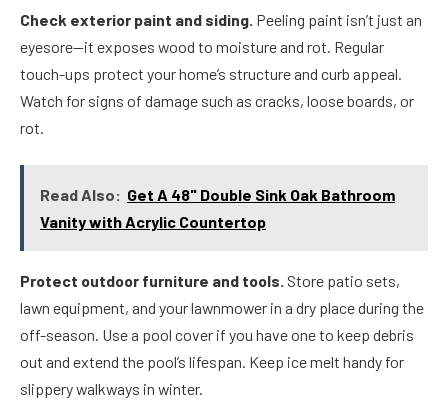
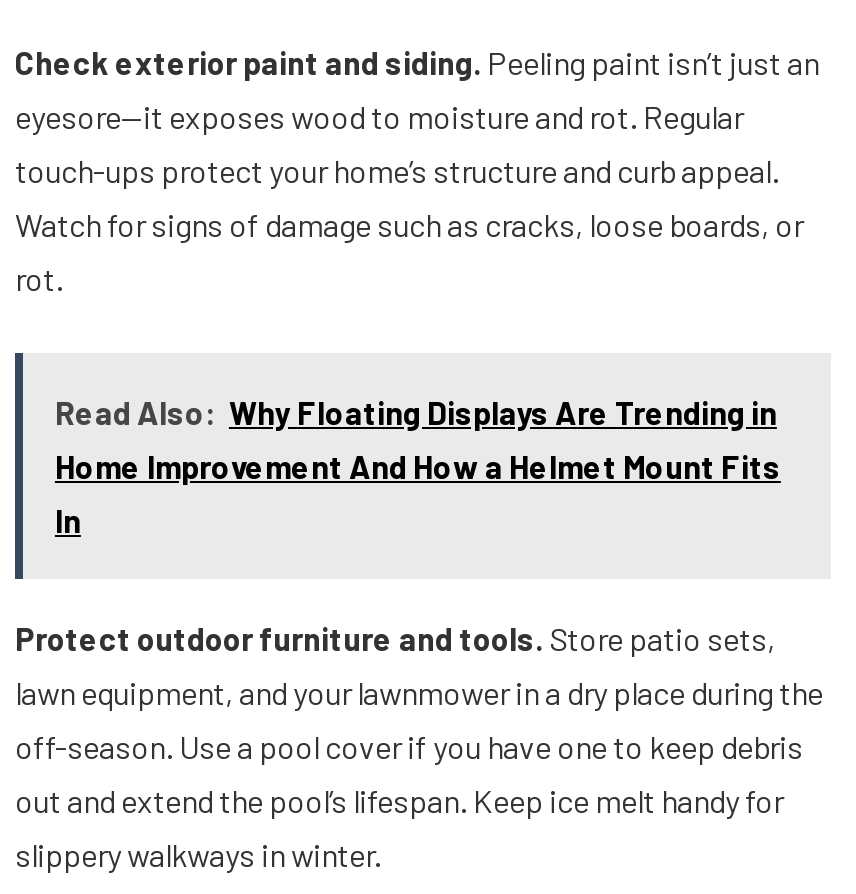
[40,185,395,231] Read Also: Get A 48" Double Sink Oak Bathroom | Vanity with Acrylic Countertop -> [55,394,781,540] Read Also: Why Floating Displays Are Trending in | Home Improvement And How a Helmet Mount Fits | In

